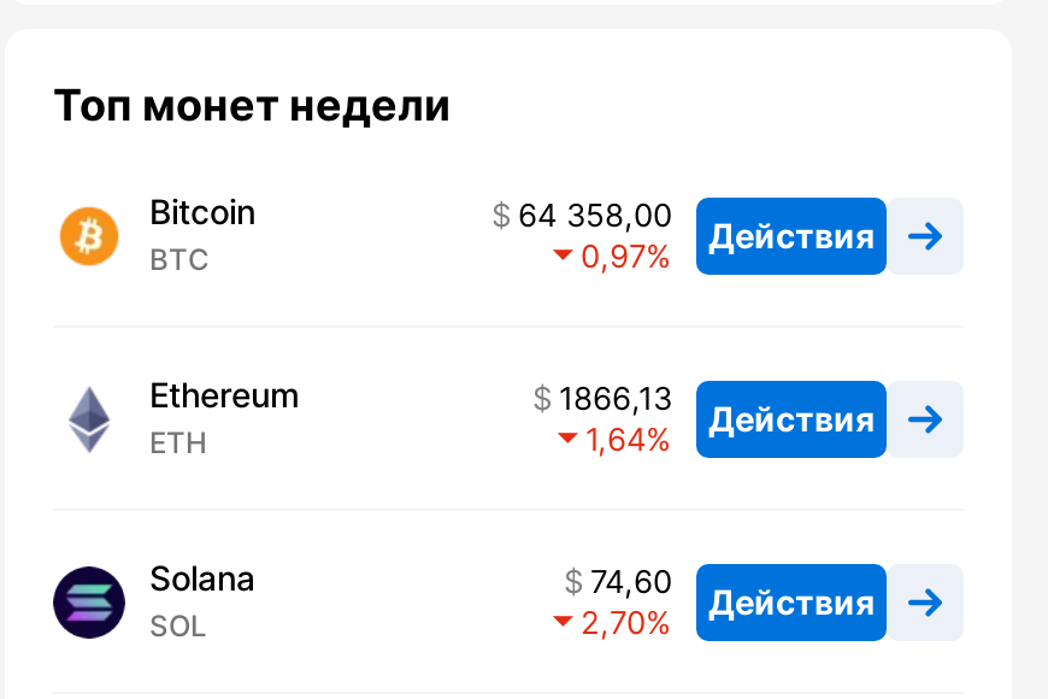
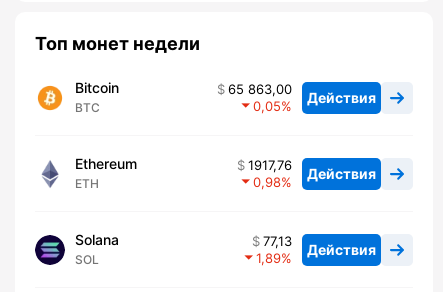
[518,196,875,255] 64 358,00 Действия -> [228,81,376,106] 65 863,00 Действия
[581,237,646,276] 0,97 -> [253,98,281,114] 0,05
[559,379,875,438] 1866,13 Действия -> [248,157,376,182] 1917,76 Действия
[585,420,646,459] 1,64 -> [253,174,281,190] 0,98
[590,563,875,622] 74,60 Действия -> [263,233,376,258] 77,13 Действия
[581,604,646,642] 2,70 -> [256,250,281,266] 1,89

